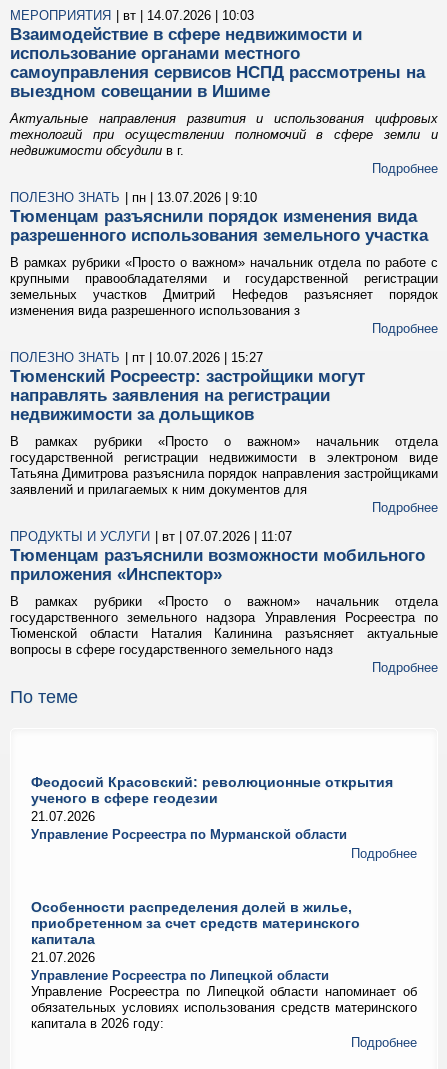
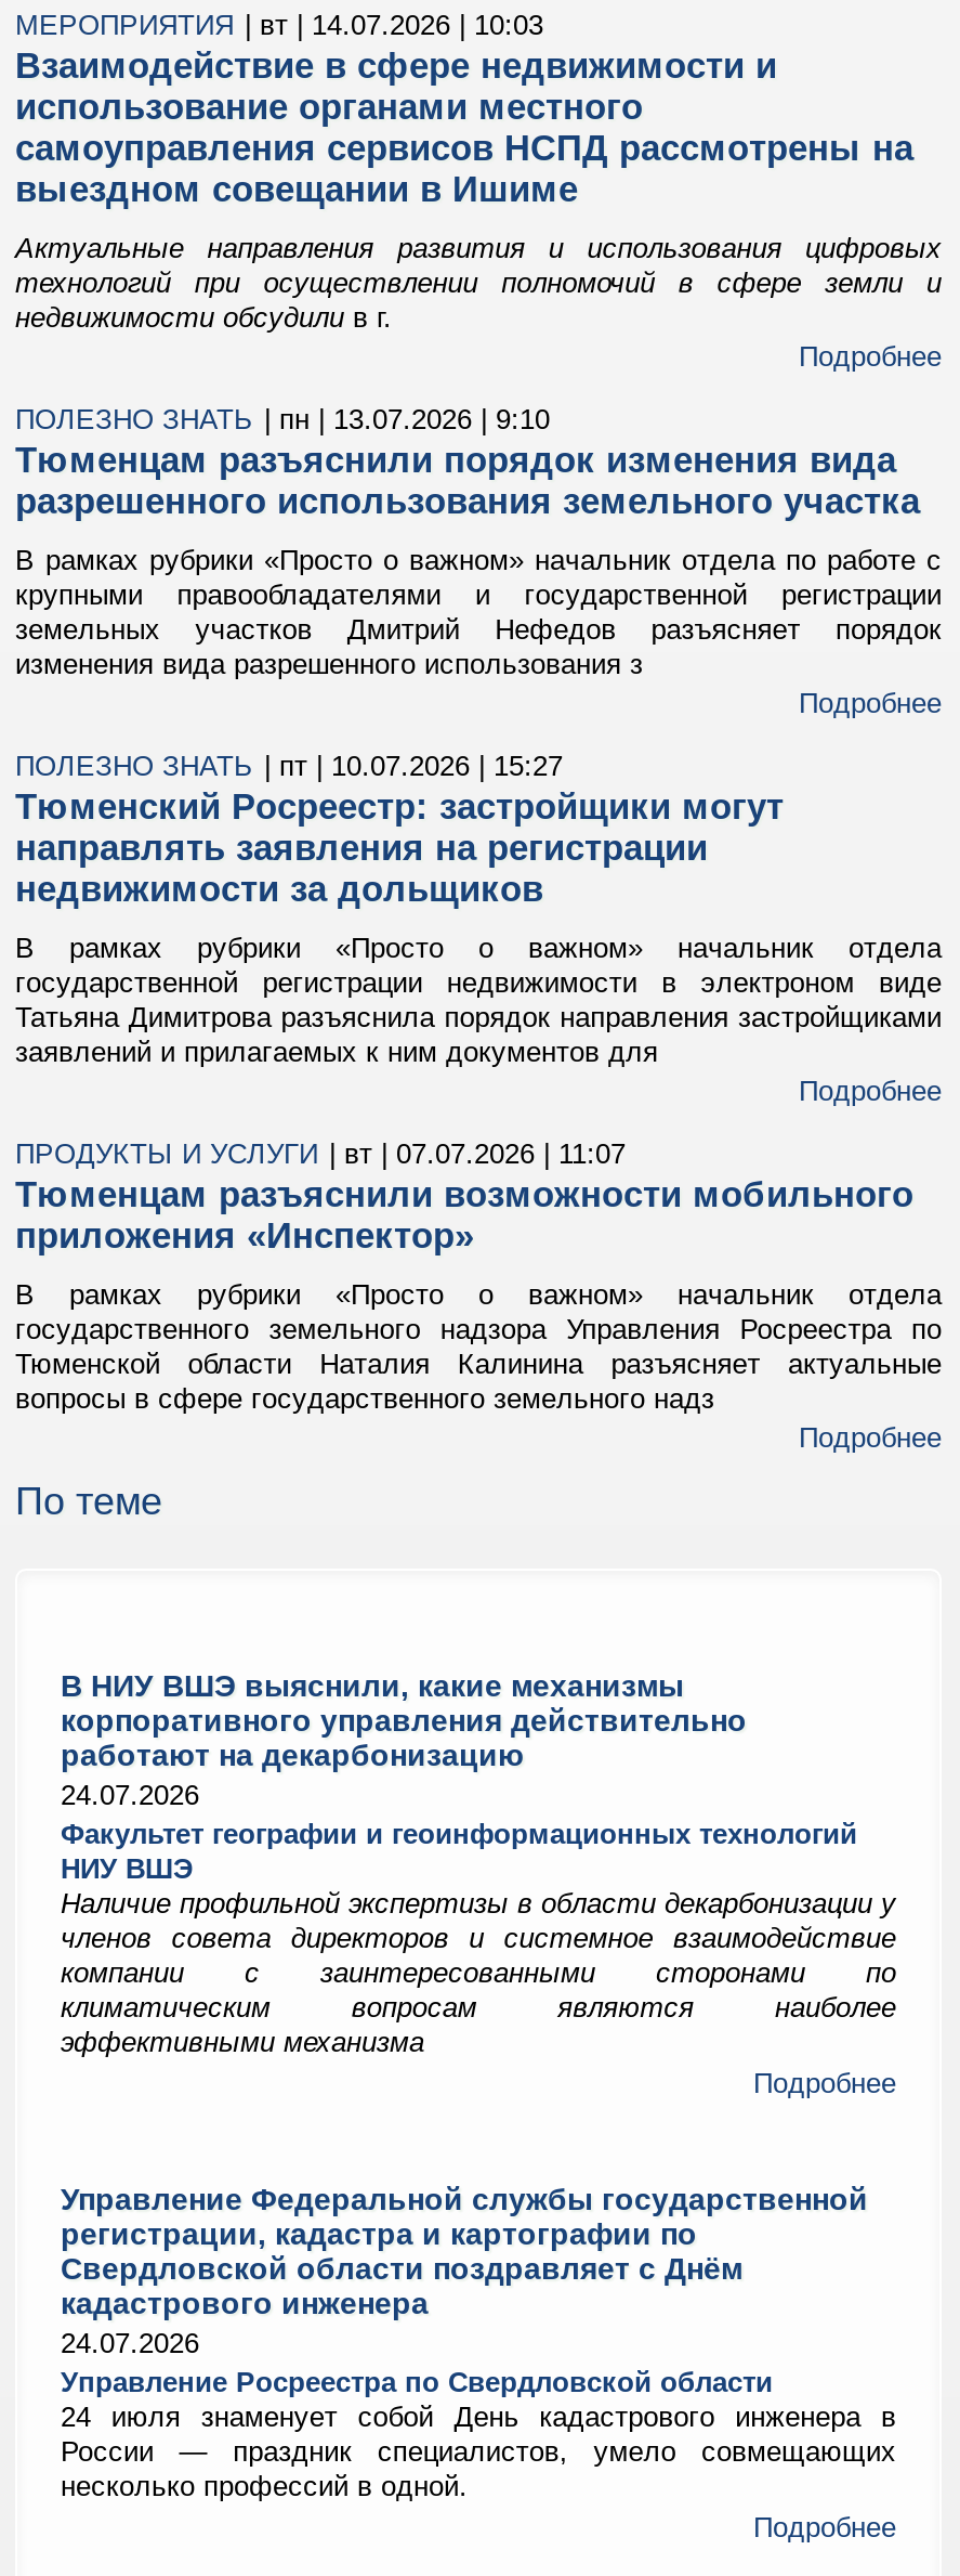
[31,774,393,842] Феодосий Красовский: революционные открытия | ученого в сфере геодезии | 21.07.2026 | Управление Росреестра по Мурманской области -> [61,1669,896,2059] В НИУ ВШЭ выяснили, какие механизмы | корпоративного управления действительно | работают на декарбонизацию | 24.07.2026 | Факультет географии и геоинформационных технологий | НИУ ВШЭ | Наличие профильной экспертизы в области декарбонизации у | членов совета директоров и системное взаимодействие | компании с заинтересованными сторонами по | климатическим вопросам являются наиболее | эффективными механизма
[31,899,417,1031] Особенности распределения долей в жилье, | приобретенном за счет средств материнского | капитала | 21.07.2026 | Управление Росреестра по Липецкой области | Управление Росреестра по Липецкой области напоминает об | обязательных условиях использования средств материнского | капитала в 2026 году: -> [61,2182,896,2503] Управление Федеральной службы государственной | регистрации, кадастра и картографии по | Свердловской области поздравляет с Днём | кадастрового инженера | 24.07.2026 | Управление Росреестра по Свердловской области | 24 июля знаменует собой День кадастрового инженера в | России — праздник специалистов, умело совмещающих | несколько профессий в одной.

